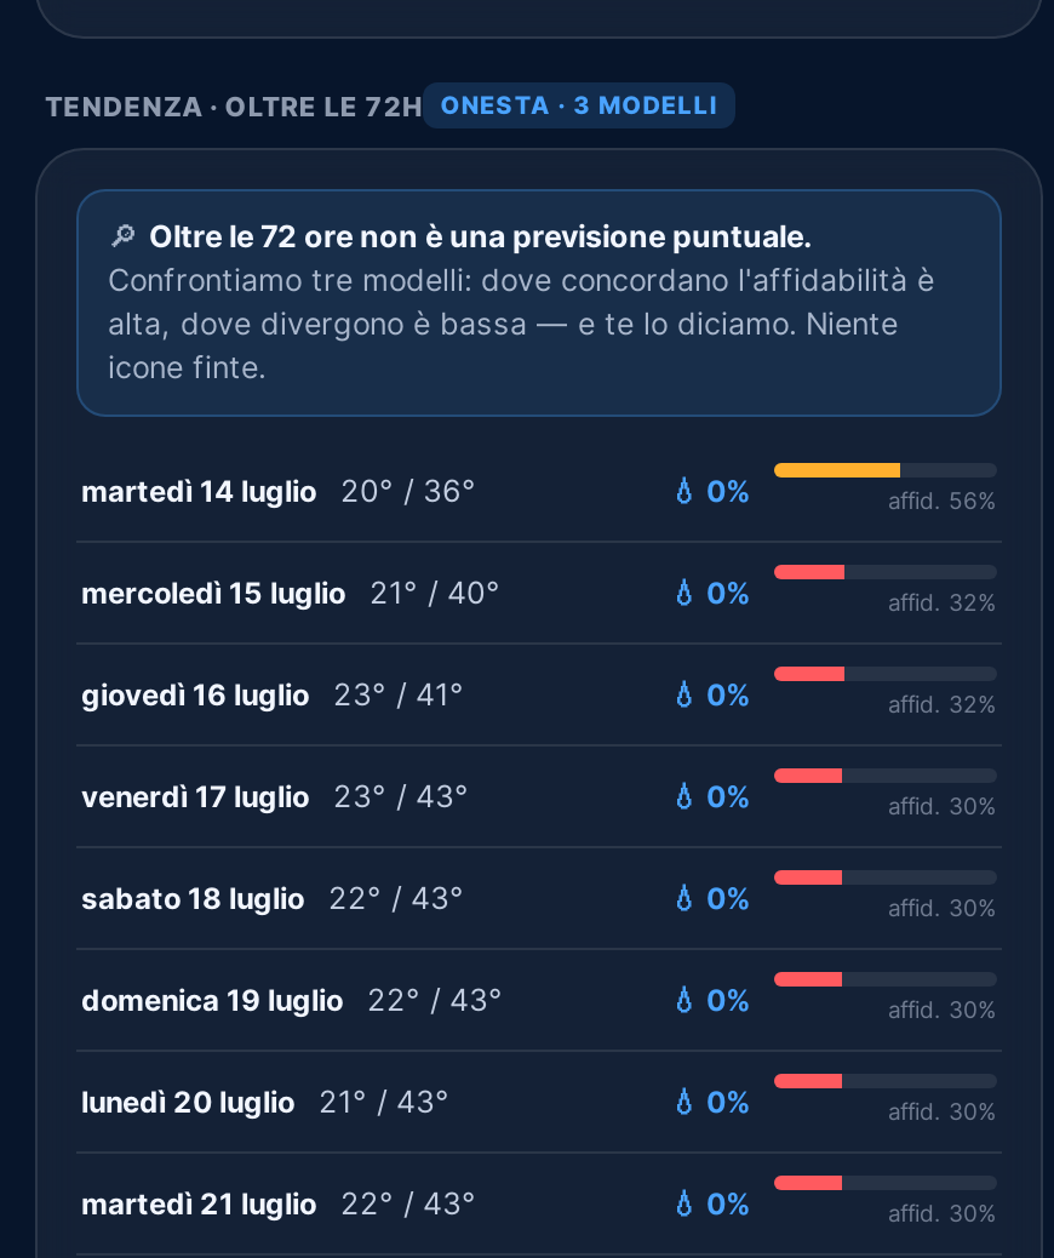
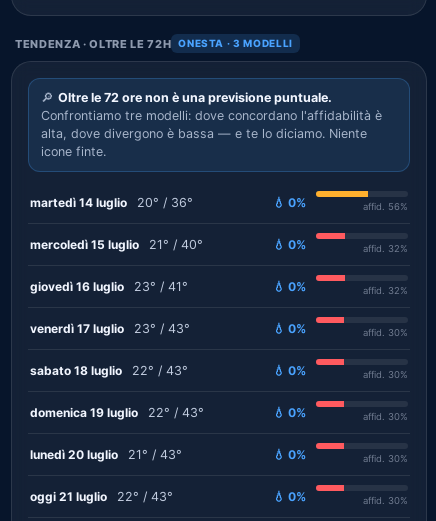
[81,1184,316,1220] martedì 21 luglio -> [30,488,107,503] oggi 21 luglio

